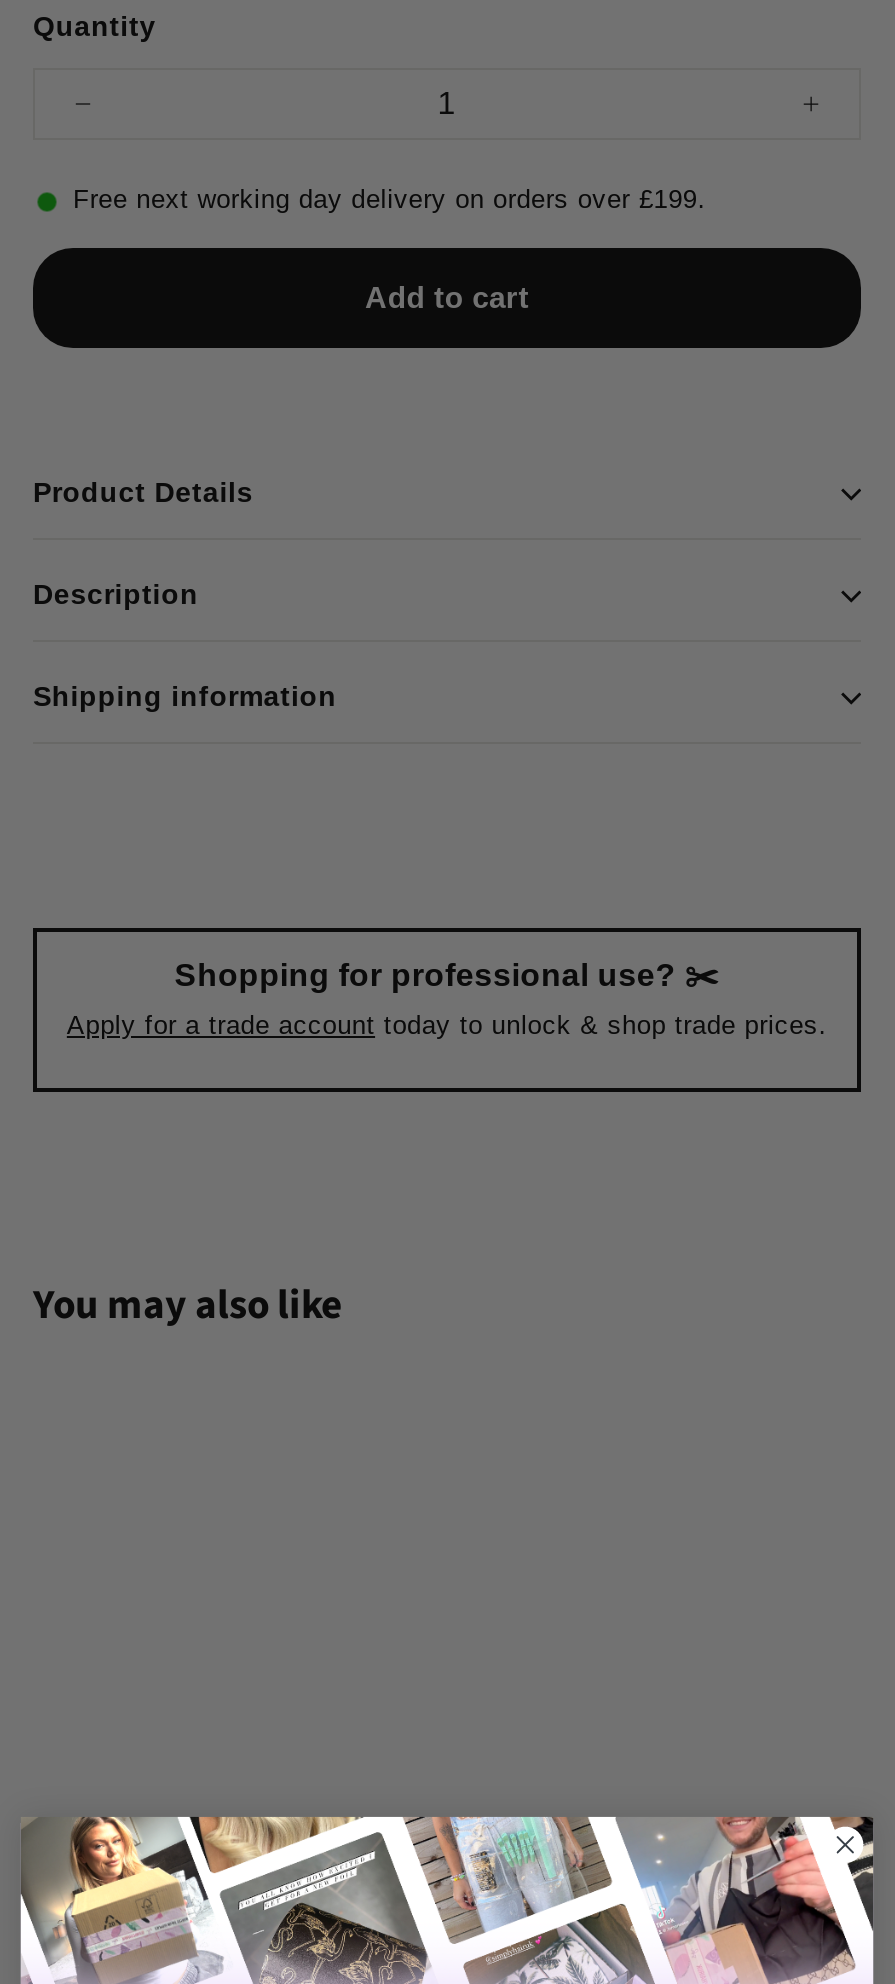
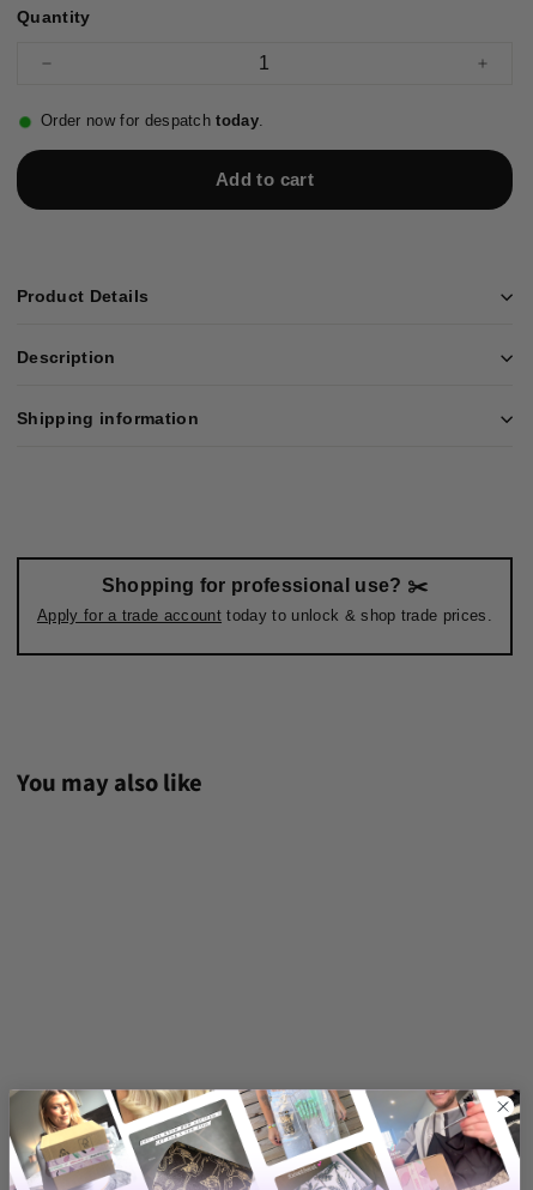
[73,184,706,214] Free next working day delivery on orders over £199. -> [41,111,264,129] Order now for despatch today.

